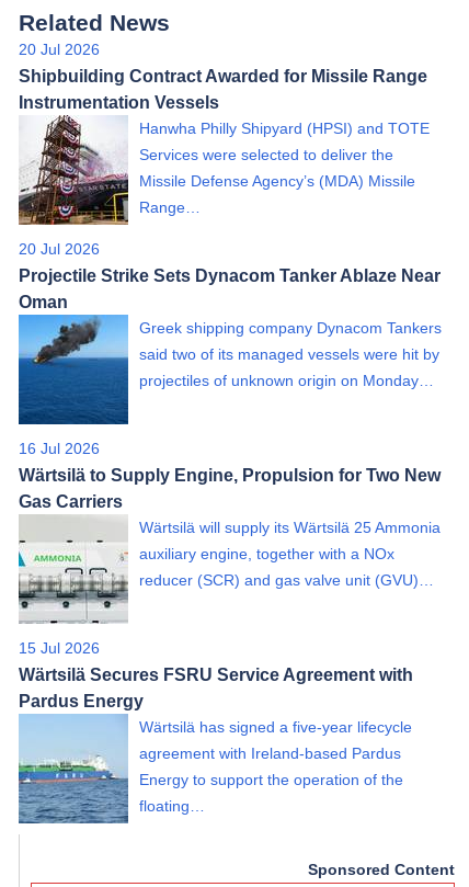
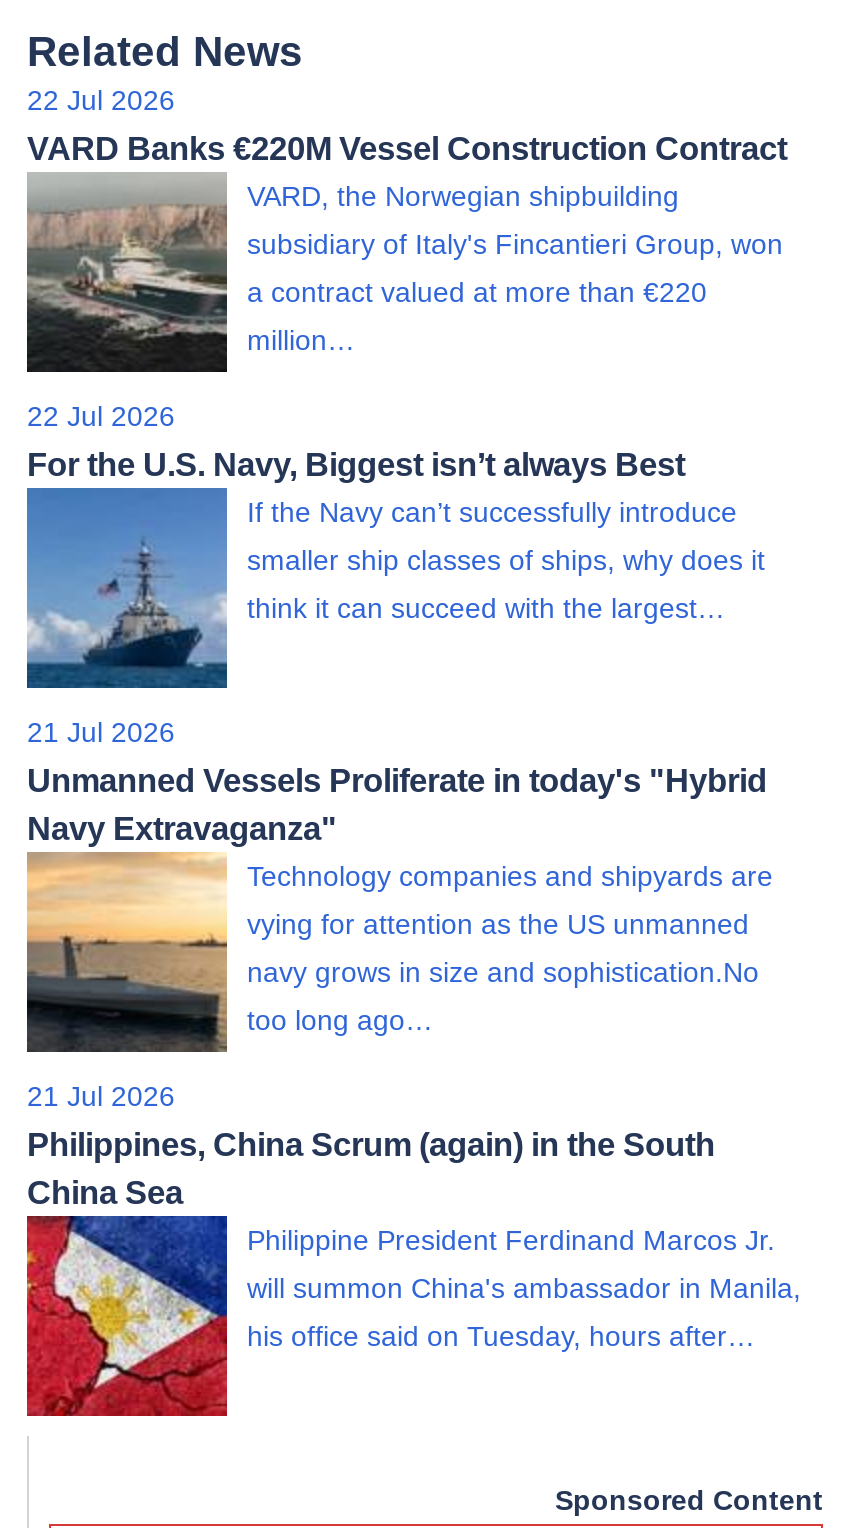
[19,41,430,137] 20 Jul 2026 | Shipbuilding Contract Awarded for Missile Range | Instrumentation Vessels | Hanwha Philly Shipyard (HPSI) and TOTE -> [27,84,787,212] 22 Jul 2026 | VARD Banks €220M Vessel Construction Contract | VARD, the Norwegian shipbuilding
[19,147,442,337] [image] | 20 Jul 2026 | Projectile Strike Sets Dynacom Tanker Ablaze Near | Oman | Greek shipping company Dynacom Tankers -> [25,230,737,528] [image] | 22 Jul 2026 | For the U.S. Navy, Biggest isn’t always Best | If the Navy can’t successfully introduce
[139,146,393,163] Services were selected to deliver the -> [247,228,783,260] subsidiary of Italy's Fincantieri Group, won
[139,172,415,190] Missile Defense Agency’s (MDA) Missile -> [247,276,707,308] a contract valued at more than €220
[139,198,201,216] Range… -> [247,324,355,356] million…
[19,320,439,405] [image] | said two of its managed vessels were hit by -> [27,544,765,668] [image] | smaller ship classes of ships, why does it
[139,372,434,389] projectiles of unknown origin on Monday… -> [247,592,725,624] think it can succeed with the largest…
[19,440,441,536] 16 Jul 2026 | Wärtsilä to Supply Engine, Propulsion for Two New | Gas Carriers | Wärtsilä will supply its Wärtsilä 25 Ammonia -> [27,716,773,892] 21 Jul 2026 | Unmanned Vessels Proliferate in today's "Hybrid | Navy Extravaganza" | Technology companies and shipyards are
[18,520,434,604] [image] | reducer (SCR) and gas valve unit (GVU)… -> [25,956,759,1054] [image] | navy grows in size and sophistication.No
[139,545,394,562] auxiliary engine, together with a NOx -> [247,908,749,940] vying for attention as the US unmanned
[19,639,413,736] 15 Jul 2026 | Wärtsilä Secures FSRU Service Agreement with | Pardus Energy | Wärtsilä has signed a five-year lifecycle -> [247,1004,433,1036] too long ago…
[18,719,205,825] [image] | floating… -> [25,1320,755,1418] [image] | his office said on Tuesday, hours after…
[139,744,401,762] agreement with Ireland-based Pardus -> [27,1080,775,1256] 21 Jul 2026 | Philippines, China Scrum (again) in the South | China Sea | Philippine President Ferdinand Marcos Jr.
[139,771,403,788] Energy to support the operation of the -> [247,1272,801,1304] will summon China's ambassador in Manila,

